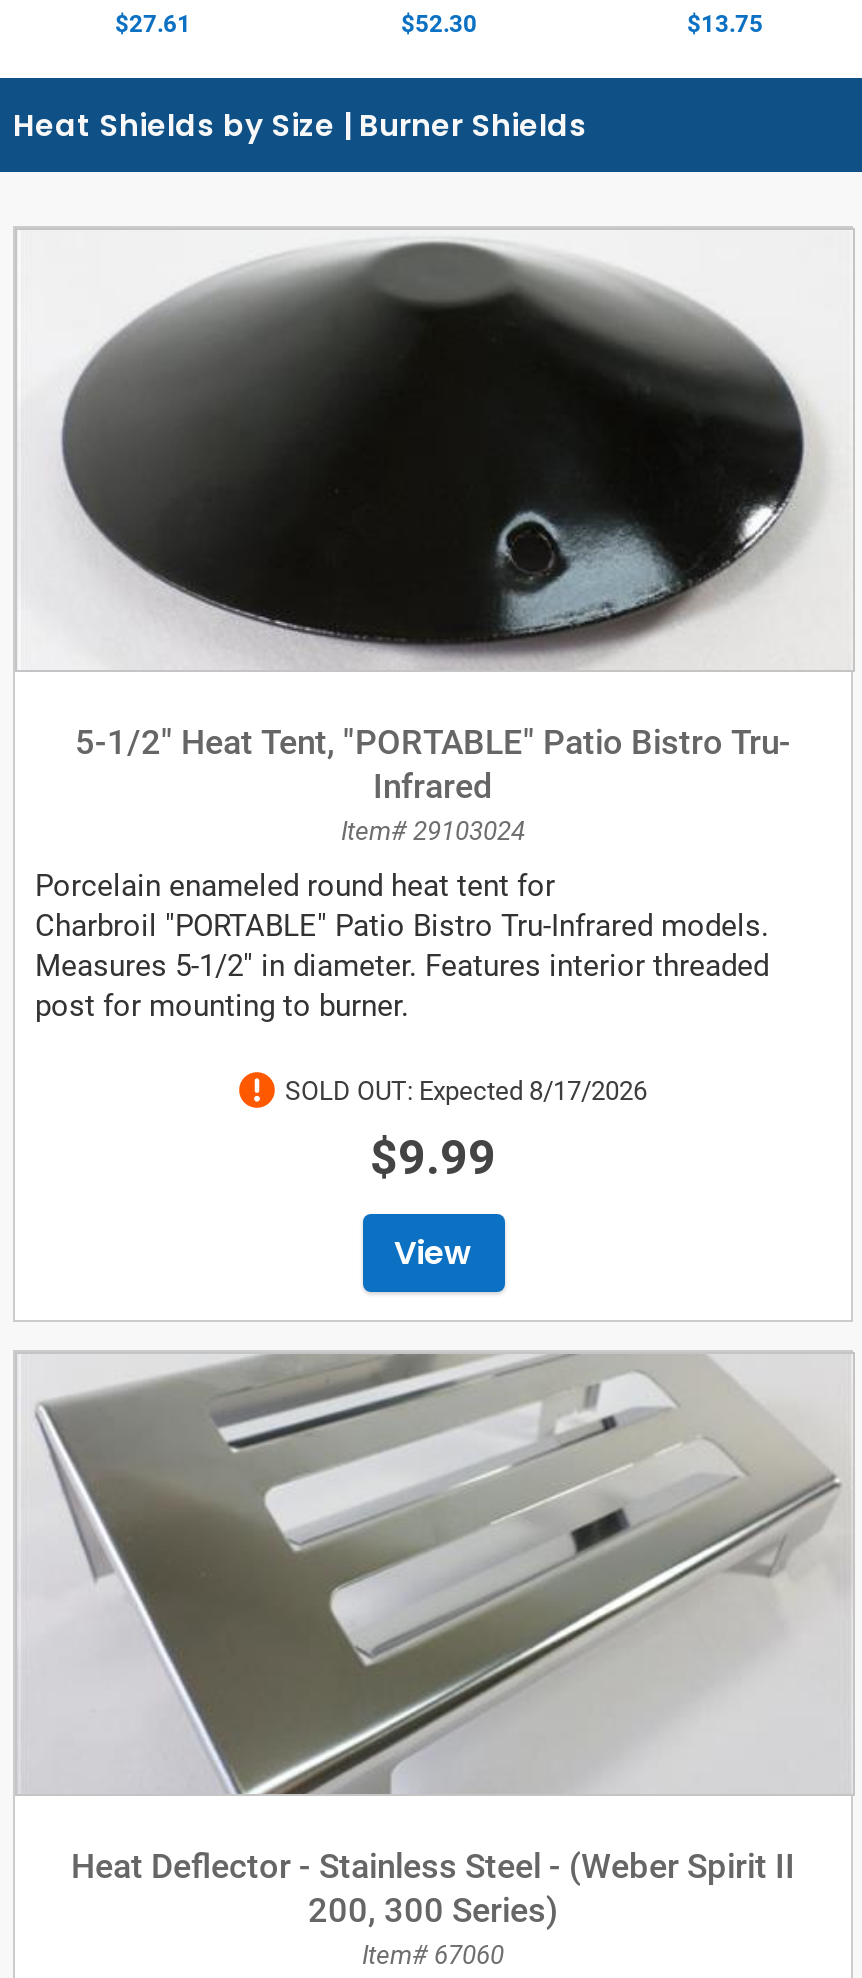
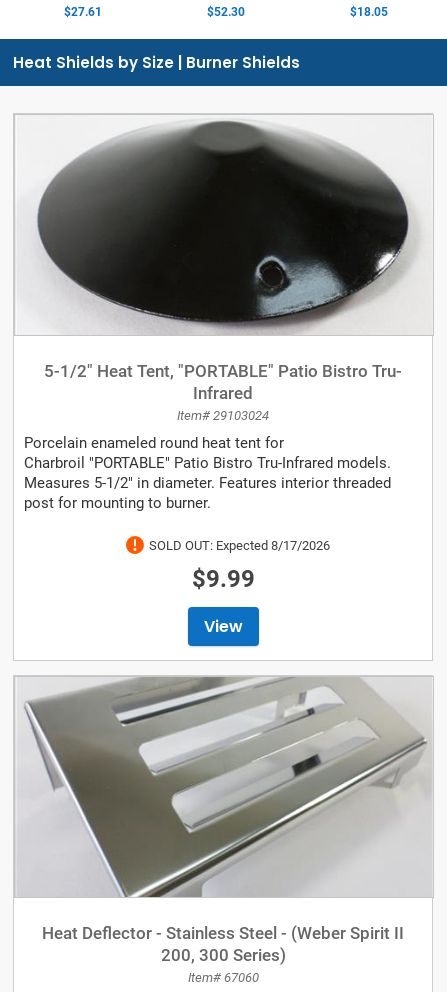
[687,10,763,38] $13.75 -> [350,5,388,19] $18.05

